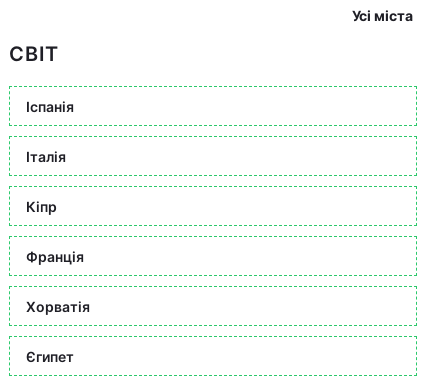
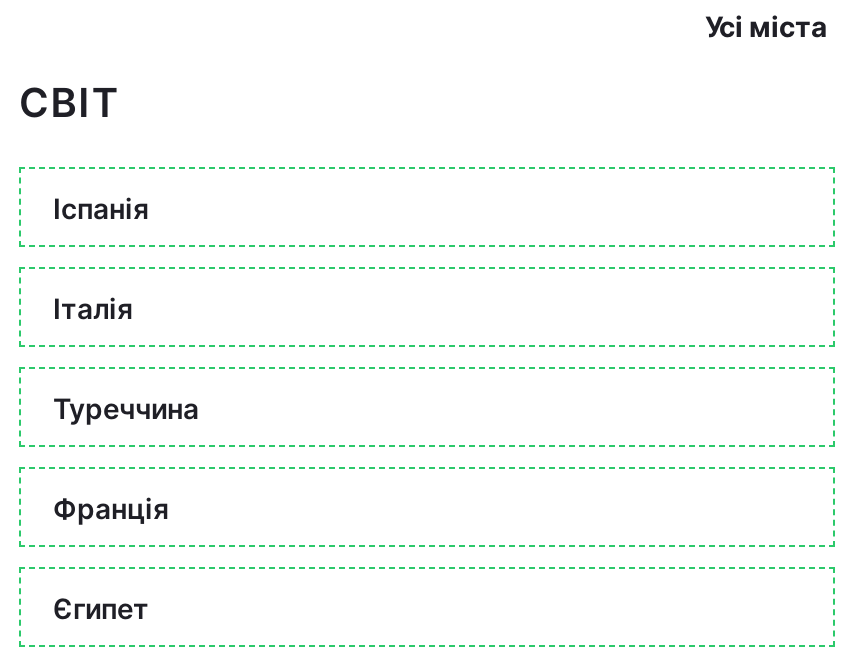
[26,197,57,214] Кіпр -> [53,390,199,424] Туреччина
[26,297,90,314] Хорватія -> none

